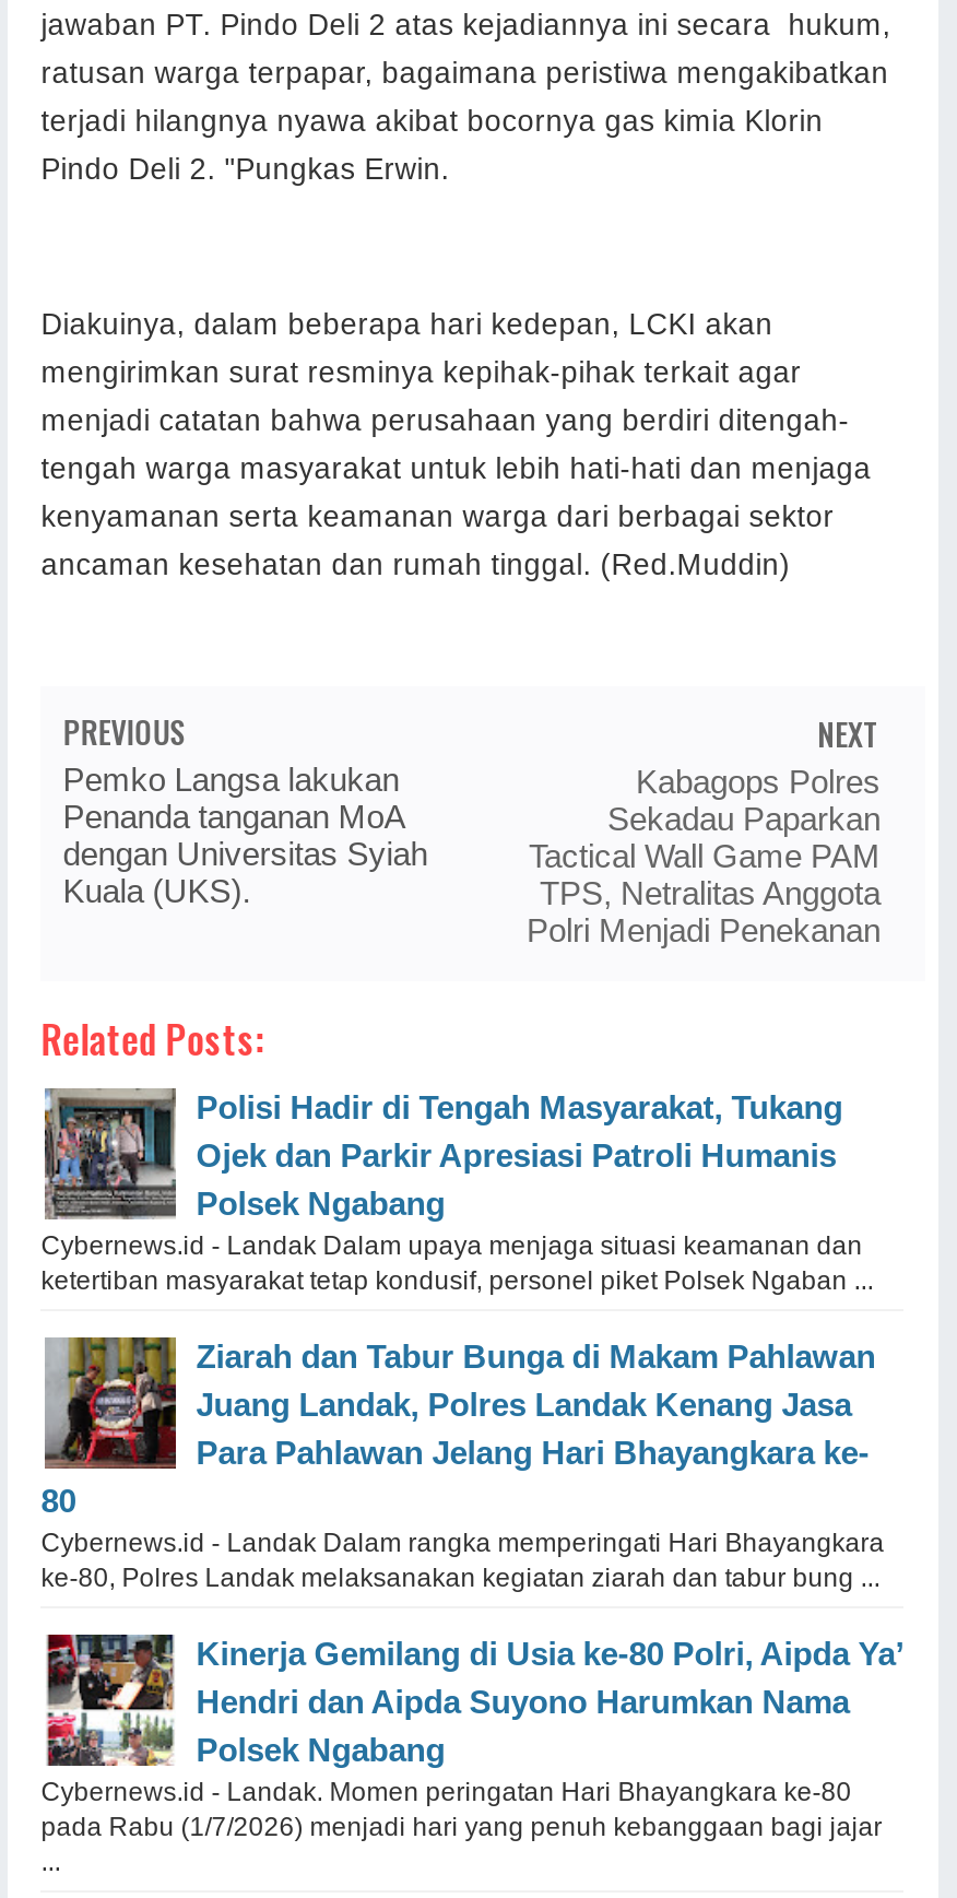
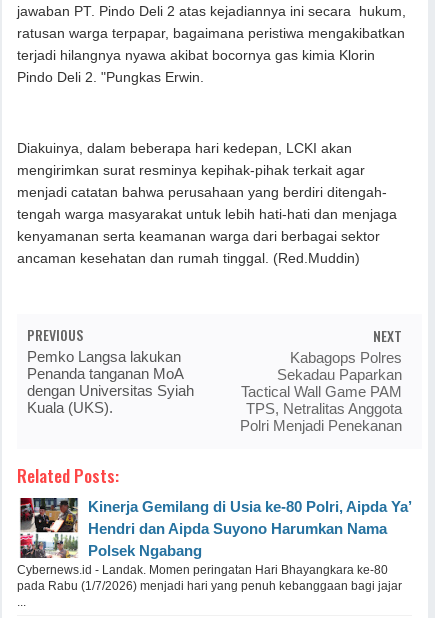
[41,1086,884,1592] [image] | Polisi Hadir di Tengah Masyarakat, Tukang | Ojek dan Parkir Apresiasi Patroli Humanis | Polsek Ngabang | Cybernews.id - Landak Dalam upaya menjaga situasi keamanan dan | ketertiban masyarakat tetap kondusif, personel piket Polsek Ngaban ... | Ziarah dan Tabur Bunga di Makam Pahlawan | Juang Landak, Polres Landak Kenang Jasa | Para Pahlawan Jelang Hari Bhayangkara ke- | 80 | Cybernews.id - Landak Dalam rangka memperingati Hari Bhayangkara | ke-80, Polres Landak melaksanakan kegiatan ziarah dan tabur bung ... -> none
[43,1335,165,1471] [image] -> none

